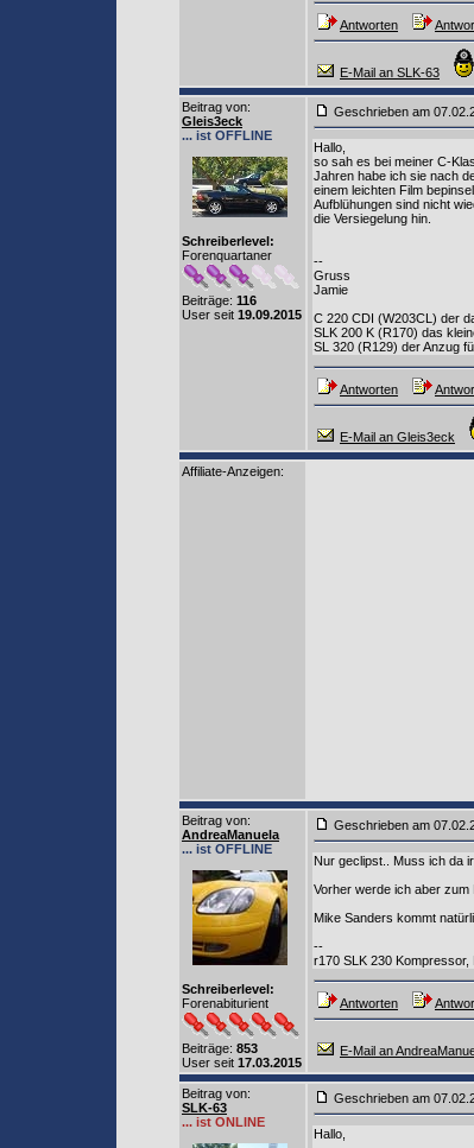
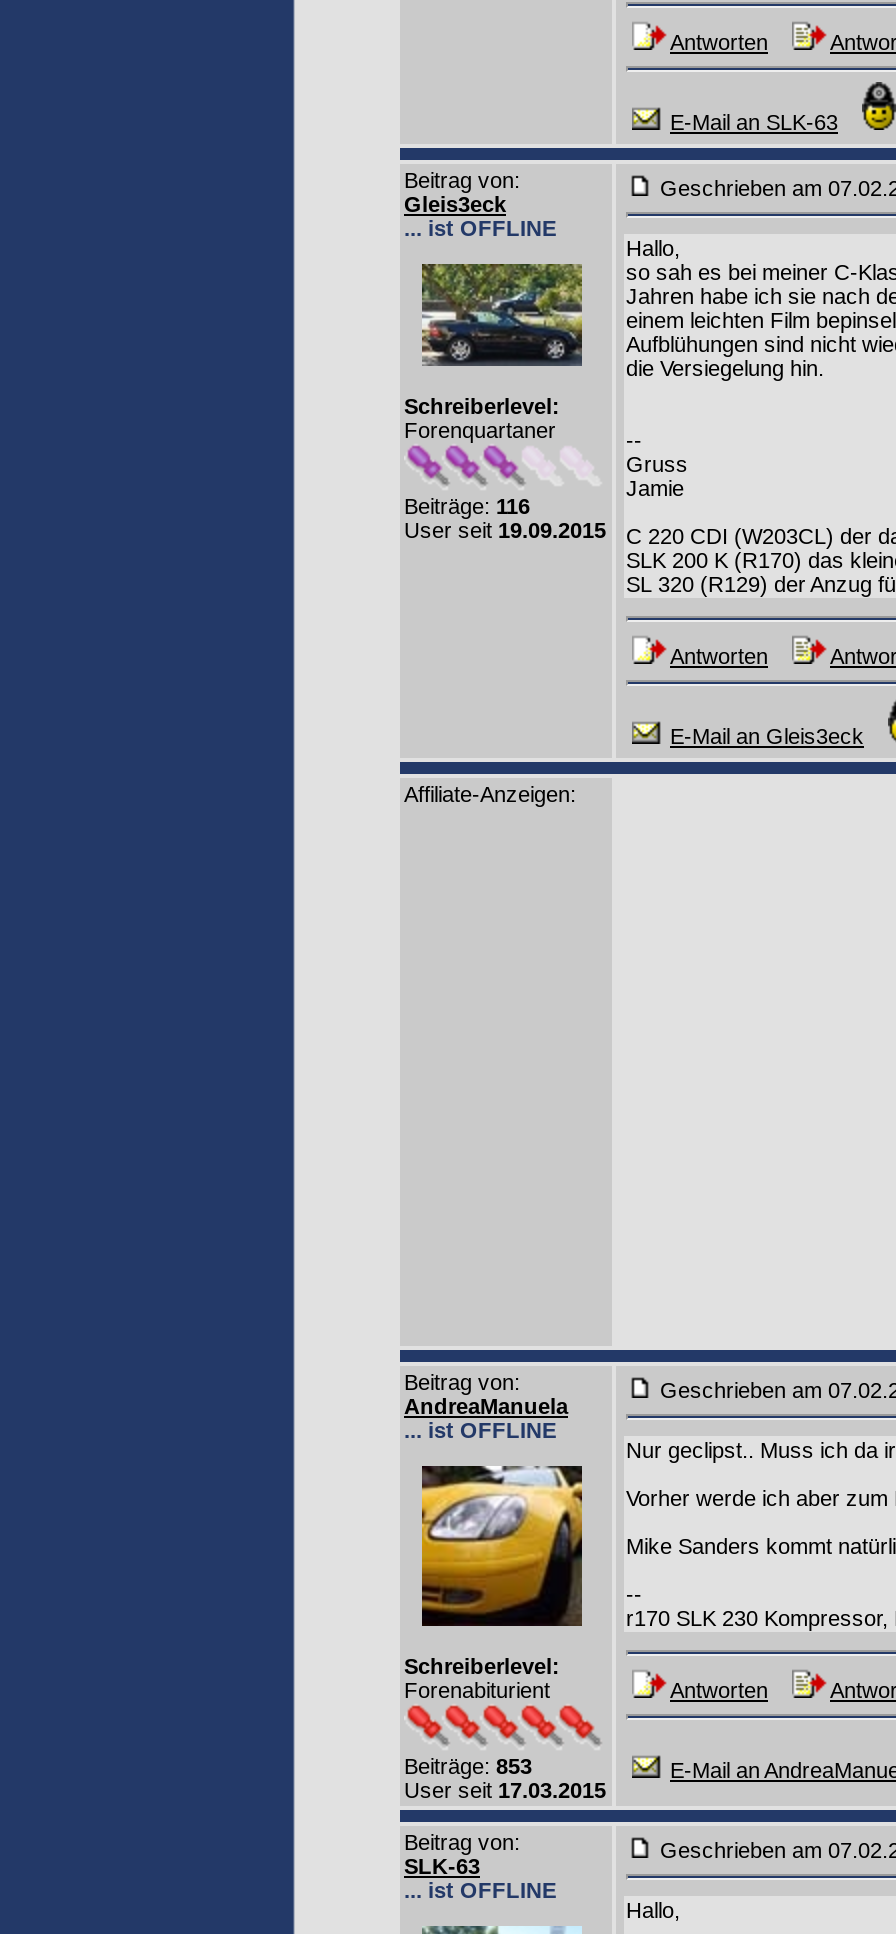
[182,1115,265,1129] ... ist ONLINE -> [404,1878,556,1902] ... ist OFFLINE

